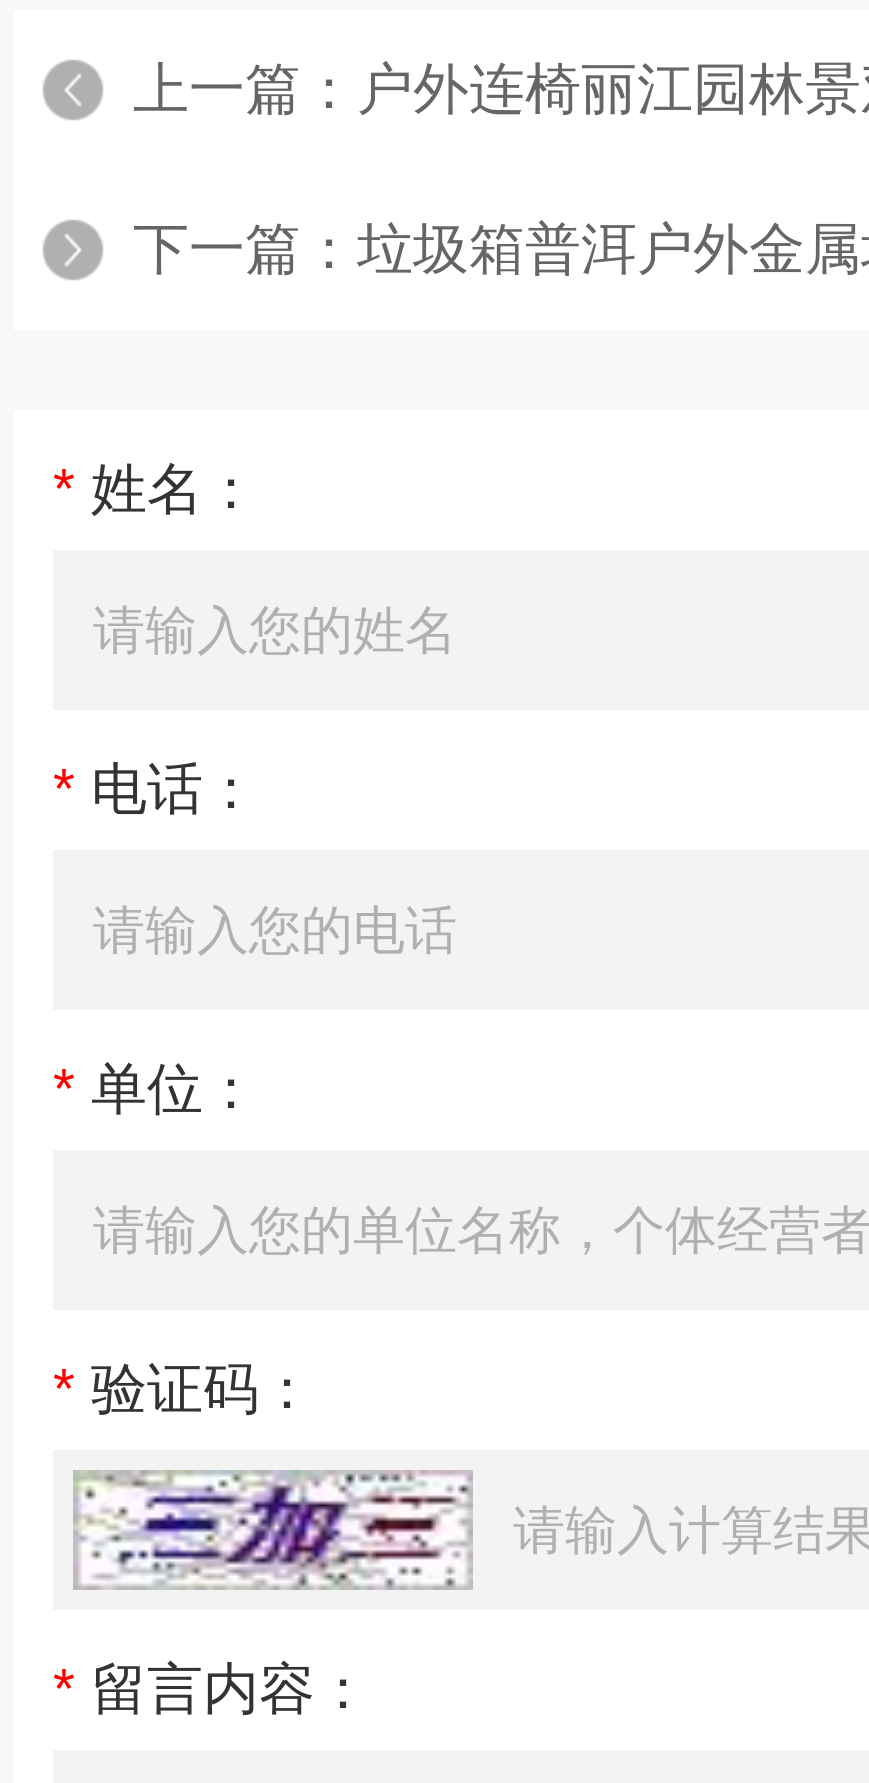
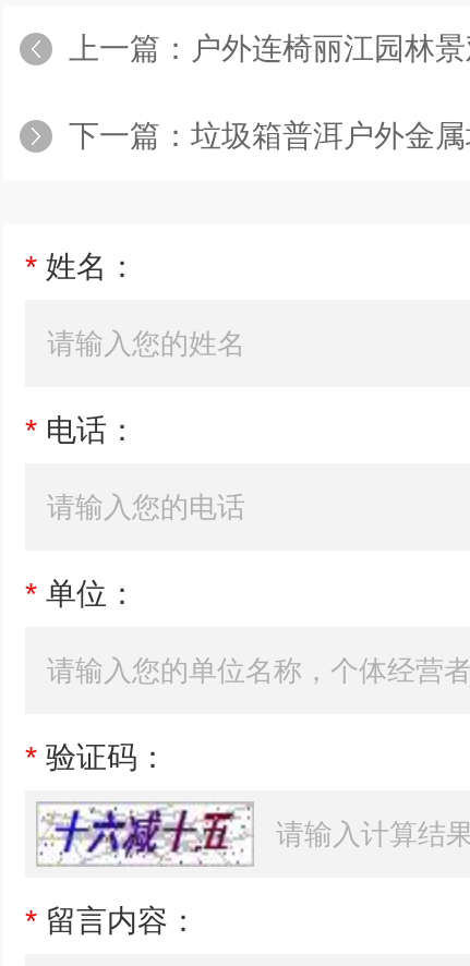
[73,1470,471,1588] [image] -> [36,801,252,866] [image]

